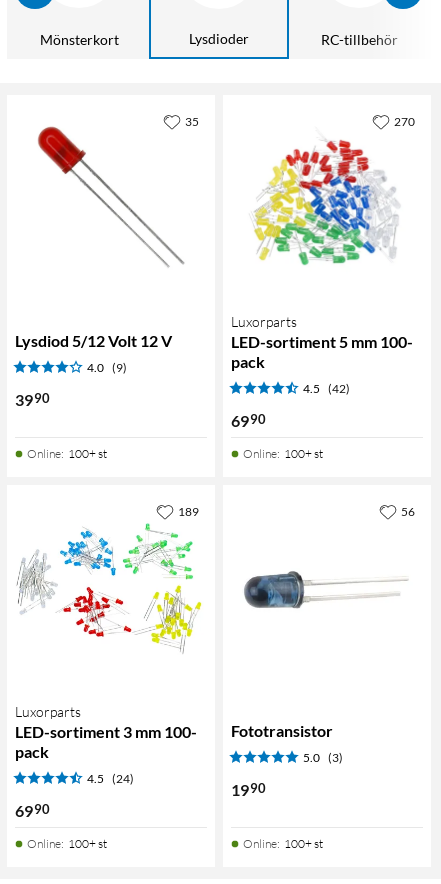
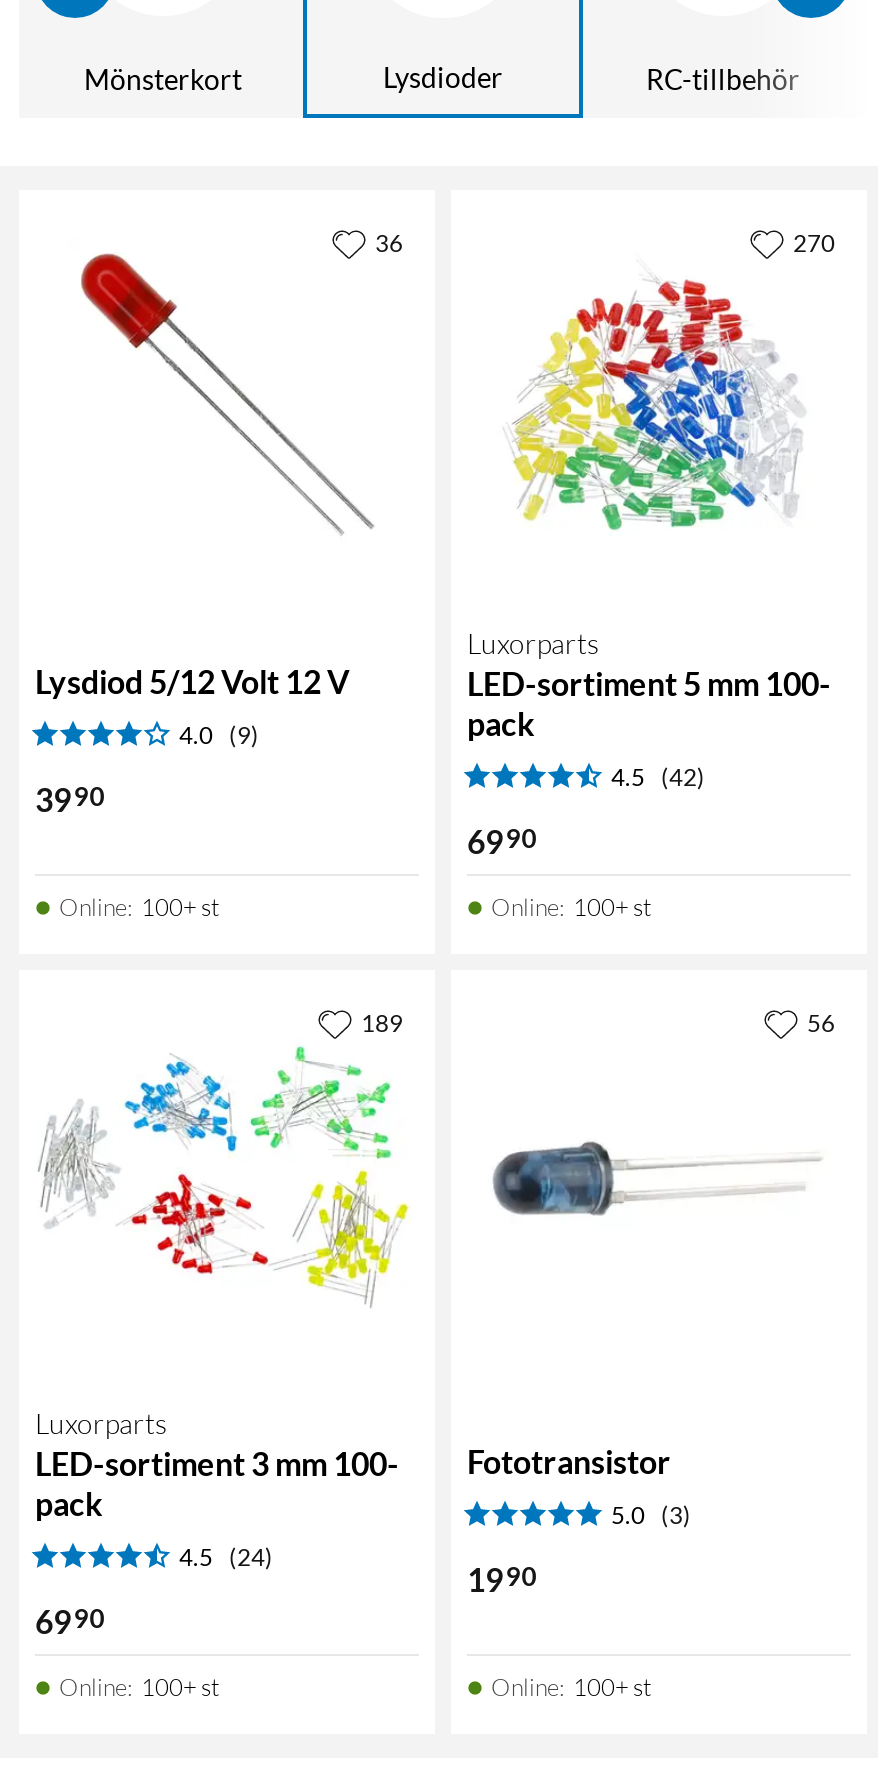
[185,114,199,129] 35 -> [375,228,403,258] 36

